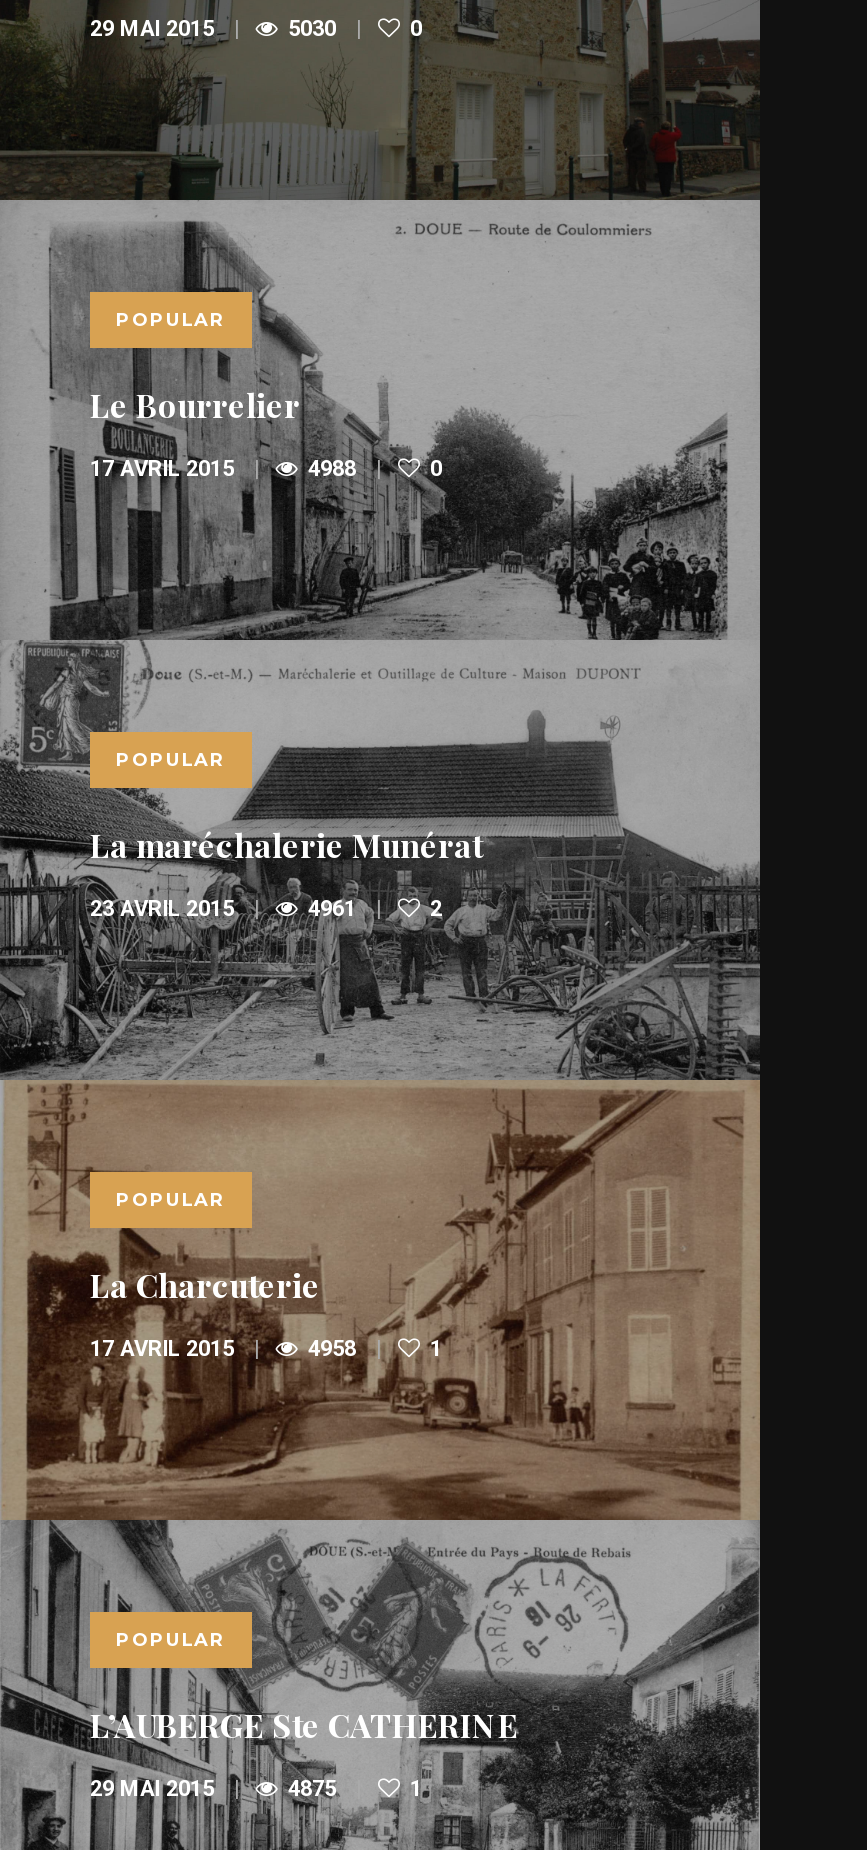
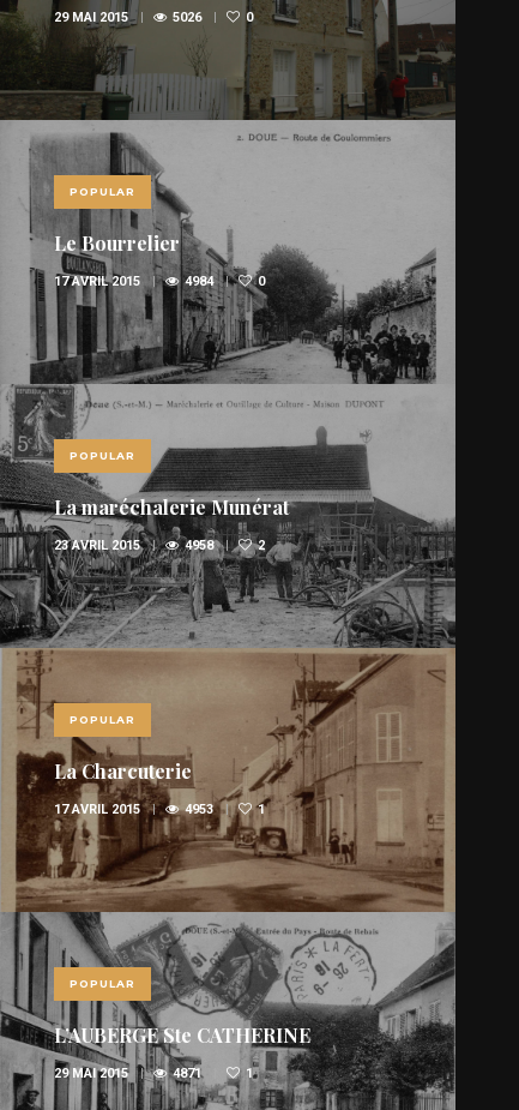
[288,17,336,43] 5030 -> [173,10,201,26] 5026
[308,457,356,483] 4988 -> [185,274,213,290] 4984
[308,897,356,923] 4961 -> [185,538,213,554] 4958
[308,1337,356,1363] 4958 -> [185,802,213,818] 4953
[288,1777,336,1803] 4875 -> [173,1066,201,1082] 4871

